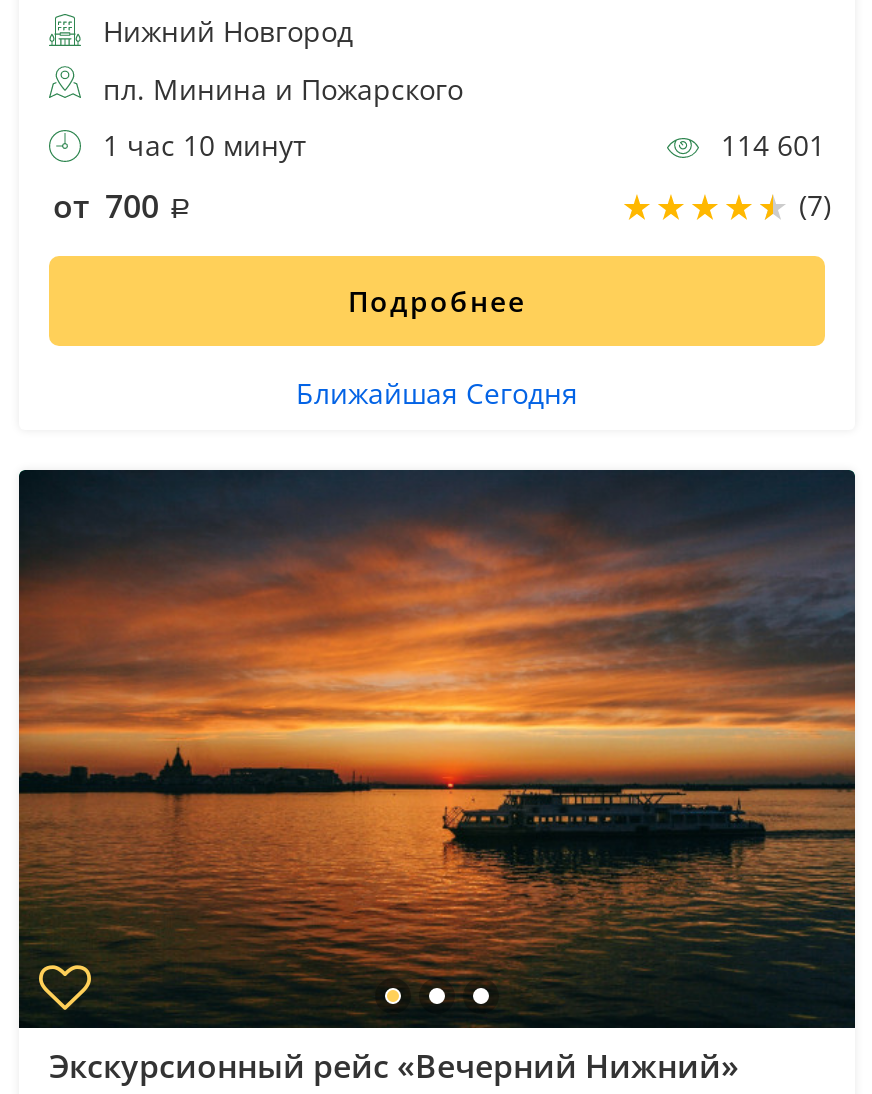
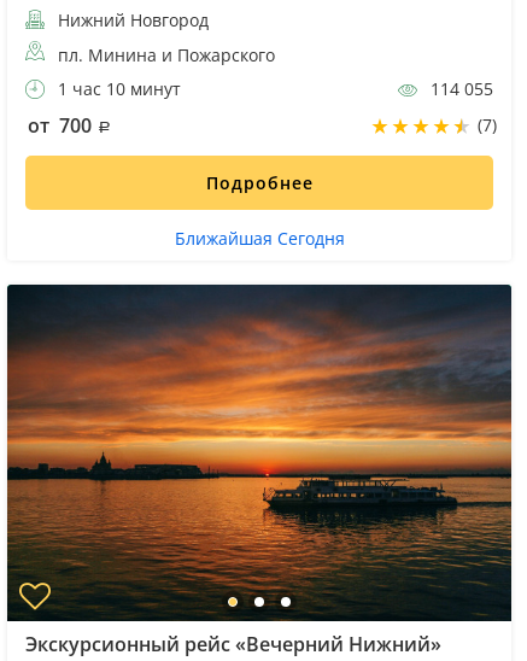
[713,127,825,165] 114 601 -> [426,78,493,100] 114 055

